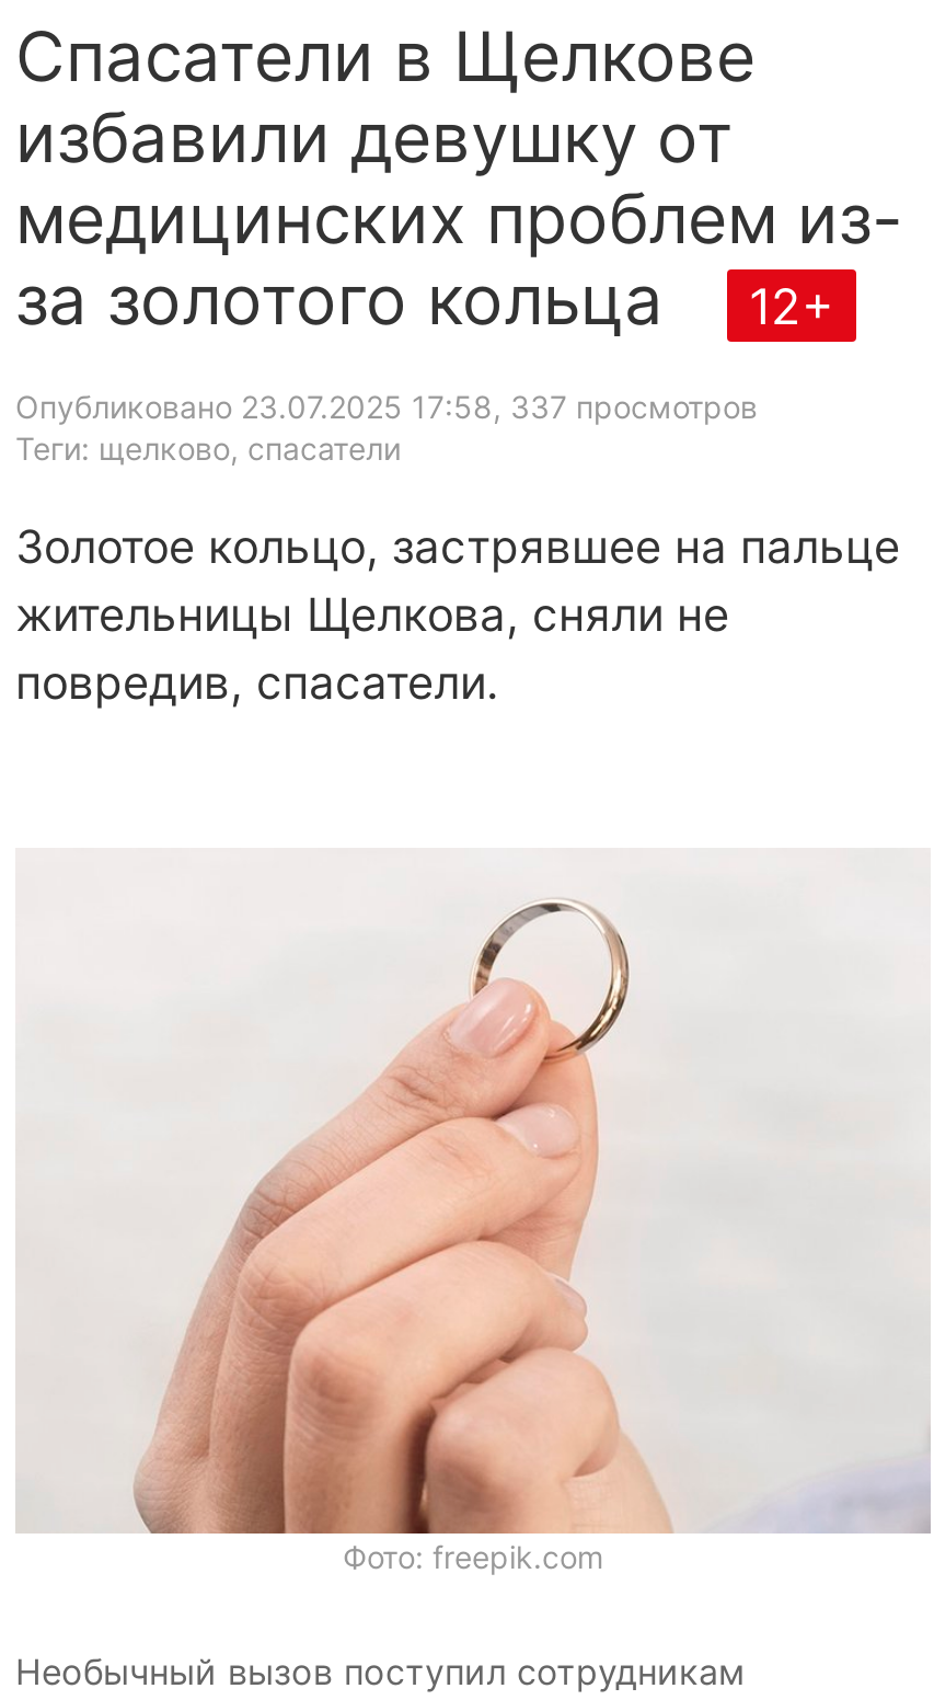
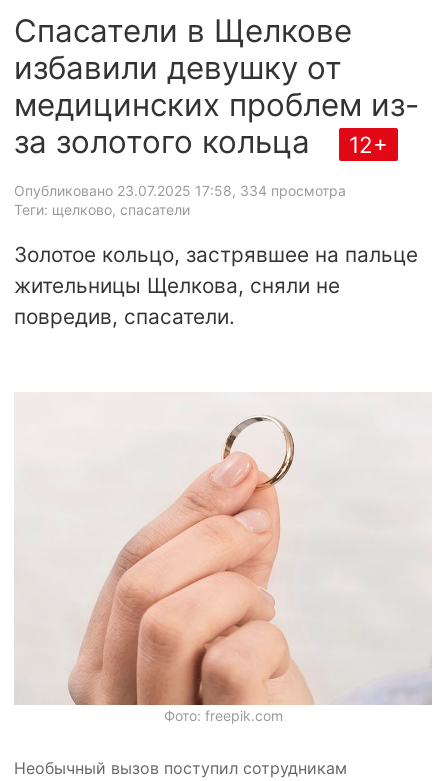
[15,388,758,425] Опубликовано 23.07.2025 17:58, 337 просмотров -> [14,182,346,199] Опубликовано 23.07.2025 17:58, 334 просмотра

